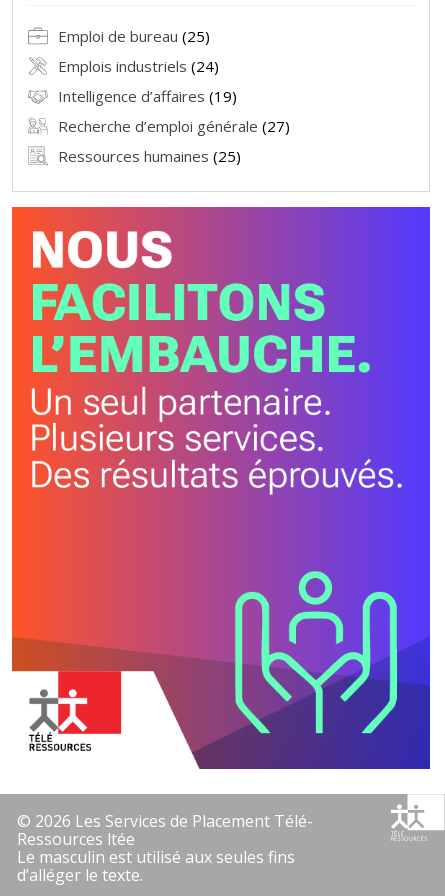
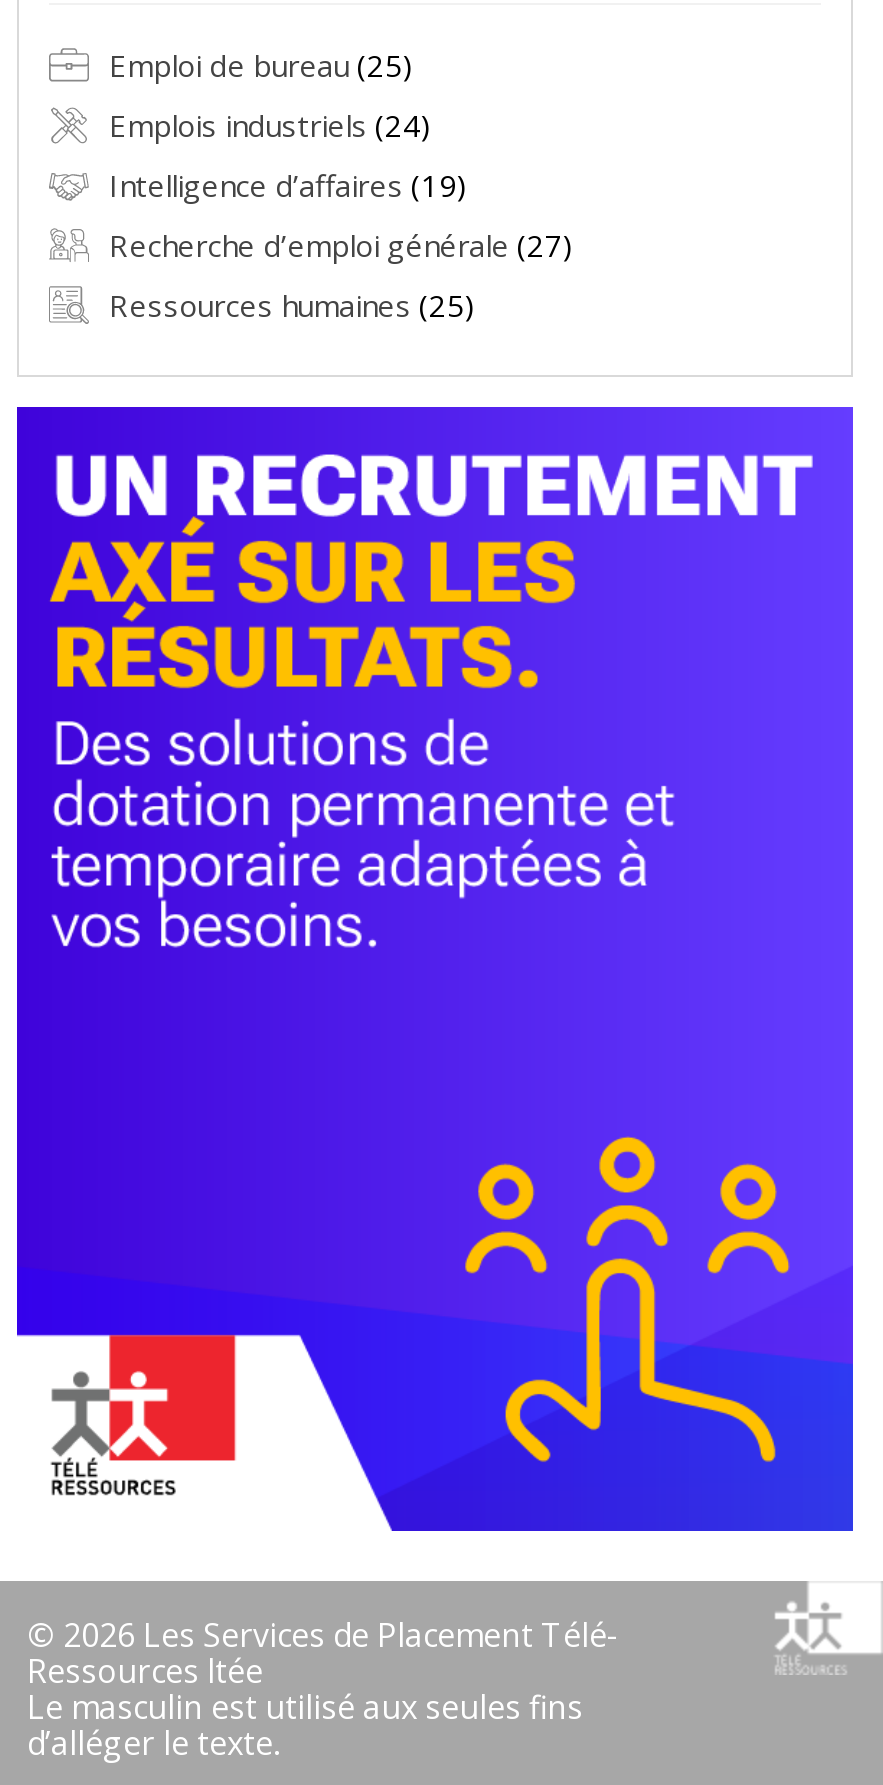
[11,206,430,770] [image] -> [15,405,853,1533] [image]

